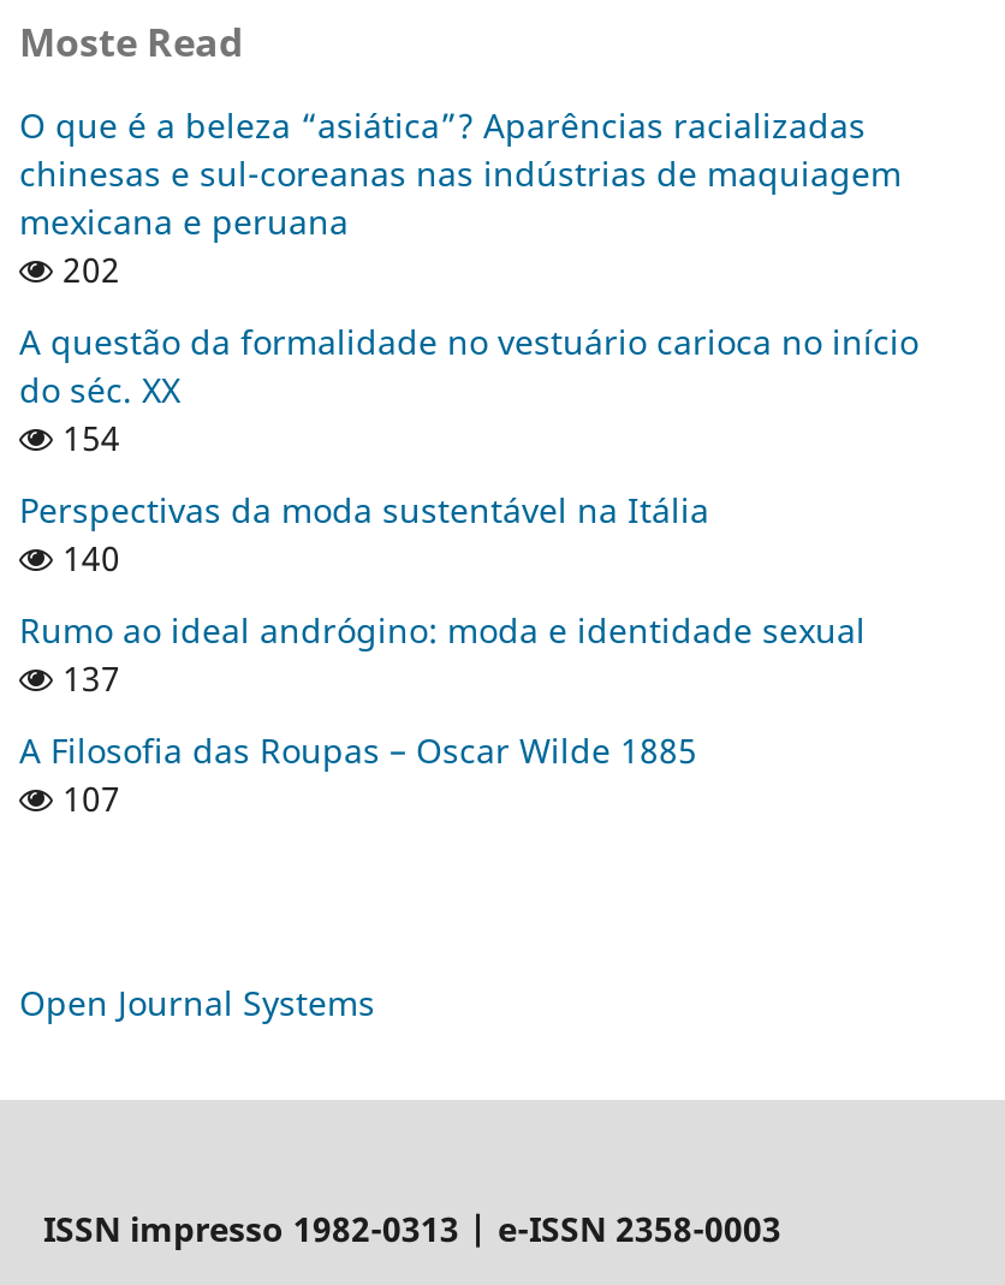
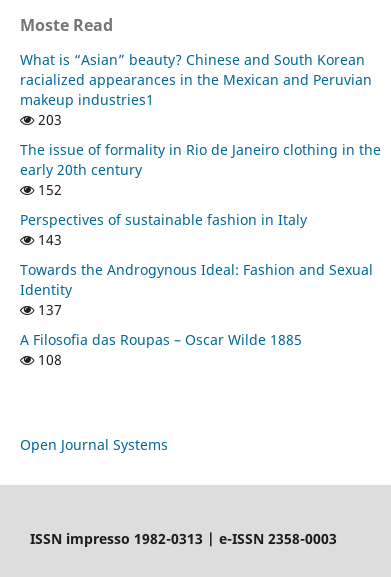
[19,102,902,292] O que é a beleza “asiática”? Aparências racializadas | chinesas e sul-coreanas nas indústrias de maquiagem | mexicana e peruana | 202 -> [20,50,372,129] What is “Asian” beauty? Chinese and South Korean | racialized appearances in the Mexican and Peruvian | makeup industries1 | 203
[19,318,918,460] A questão da formalidade no vestuário carioca no início | do séc. XX | 154 -> [20,140,381,199] The issue of formality in Rio de Janeiro clothing in the | early 20th century | 152
[19,486,709,580] Perspectivas da moda sustentável na Itália | 140 -> [20,210,307,249] Perspectives of sustainable fashion in Italy | 143
[19,607,866,652] Rumo ao ideal andrógino: moda e identidade sexual -> [20,260,373,299] Towards the Androgynous Ideal: Fashion and Sexual | Identity
[53,775,120,821] 107 -> [34,350,62,369] 108

